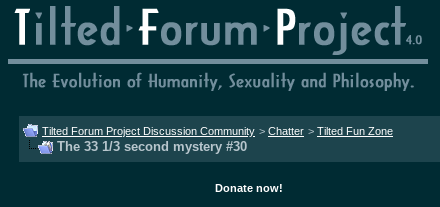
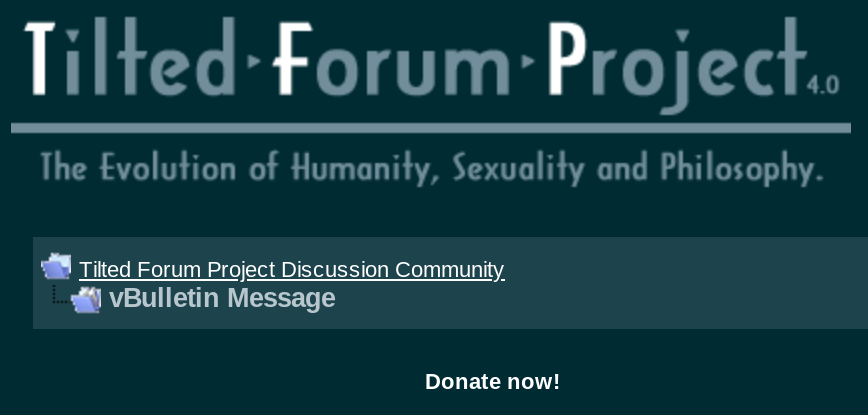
[42,125,393,154] Tilted Forum Project Discussion Community > Chatter > Tilted Fun Zone | The 33 1/3 second mystery #30 -> [79,257,505,313] Tilted Forum Project Discussion Community | vBulletin Message

